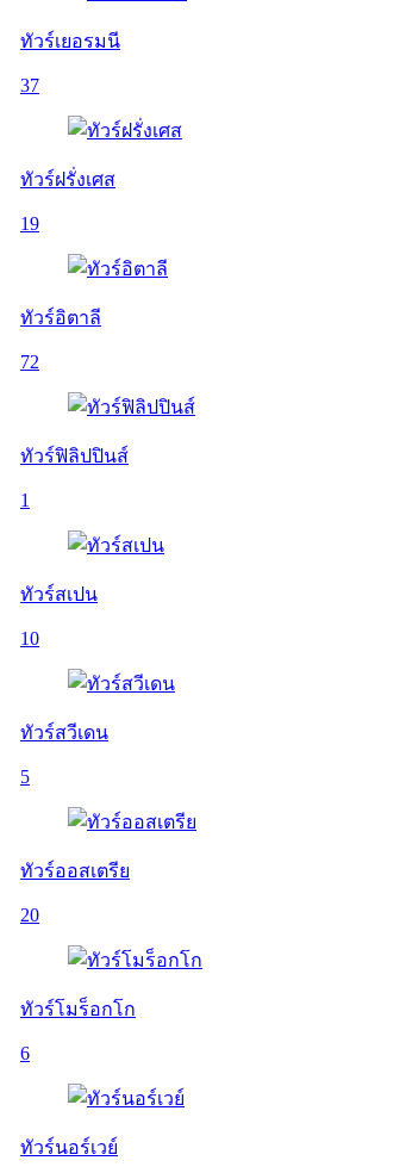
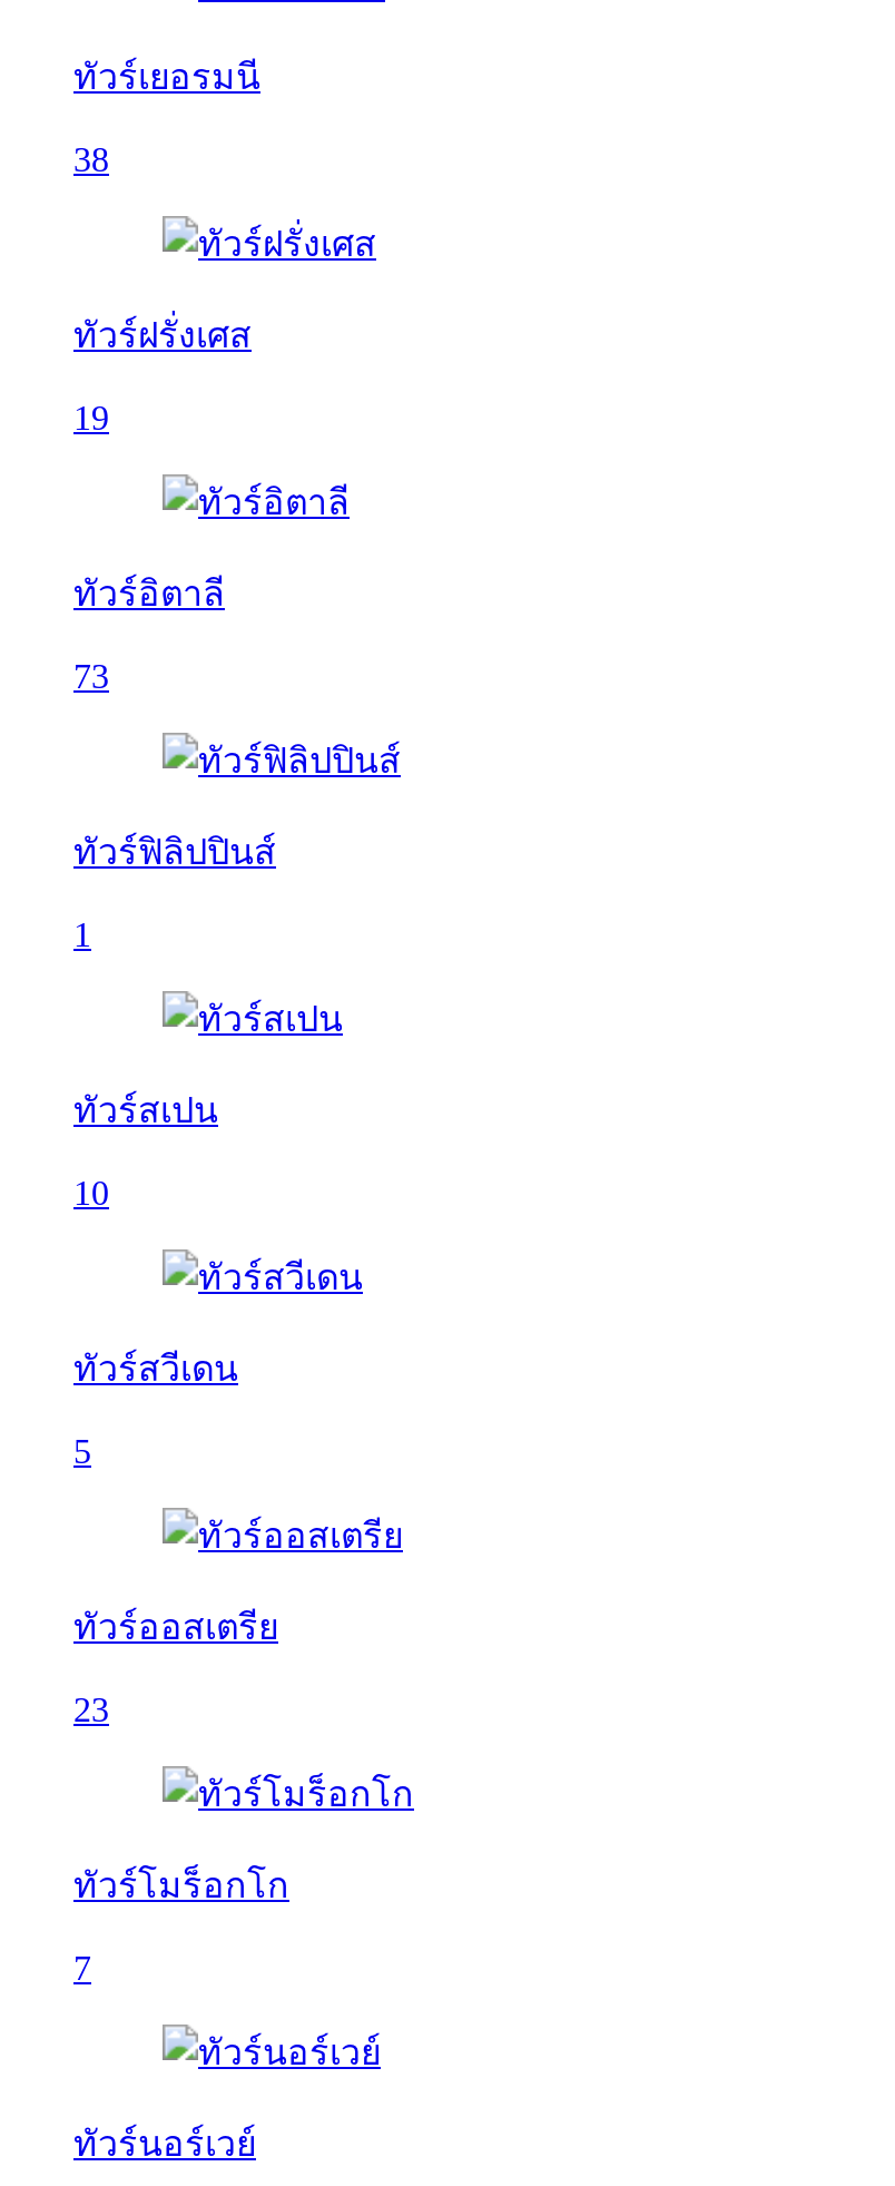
[20,75,39,95] 37 -> [73,140,109,178] 38
[20,352,39,372] 72 -> [73,657,109,695] 73
[20,905,39,925] 20 -> [73,1690,109,1728] 23
[20,1043,30,1063] 6 -> [73,1949,91,1987] 7

